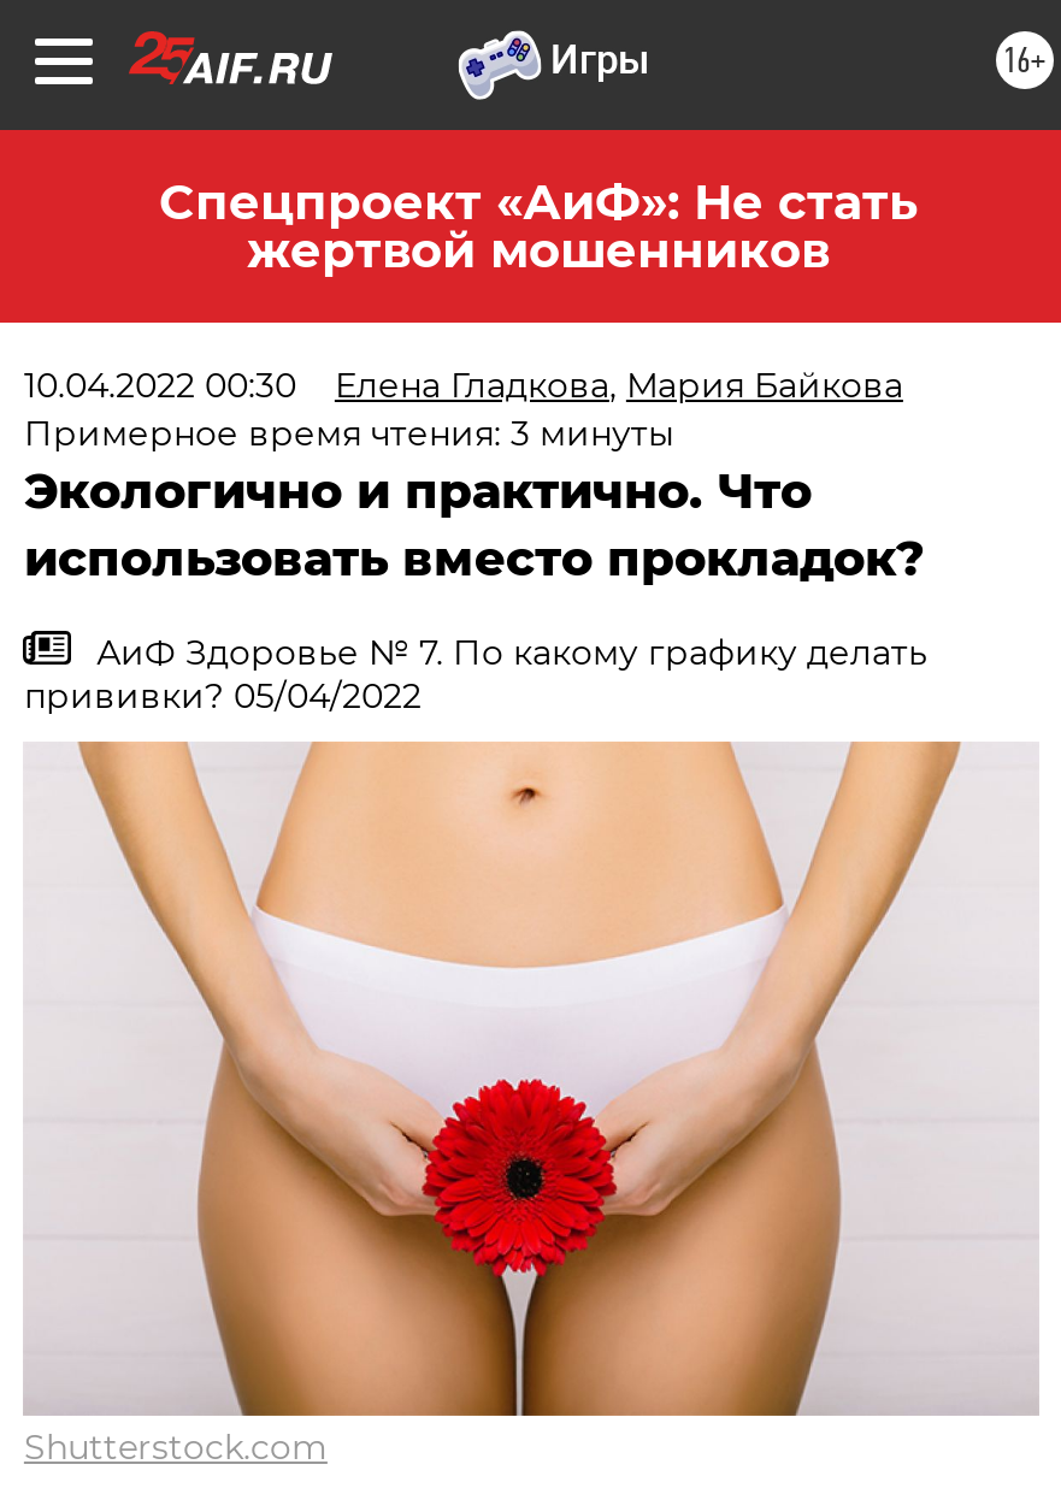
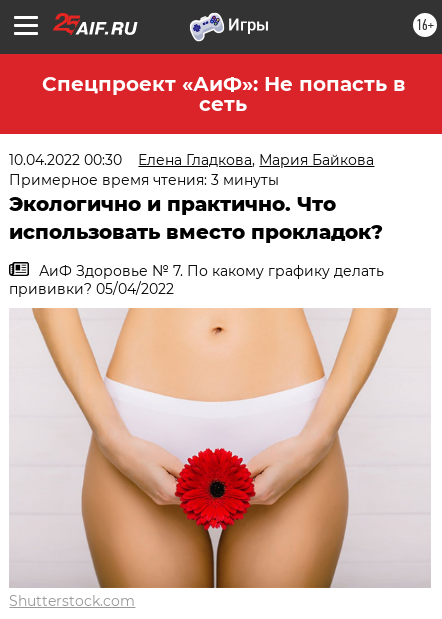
[159,173,918,279] Спецпроект «АиФ»: Не стать | жертвой мошенников -> [41,72,404,116] Спецпроект «АиФ»: Не попасть в | сеть

